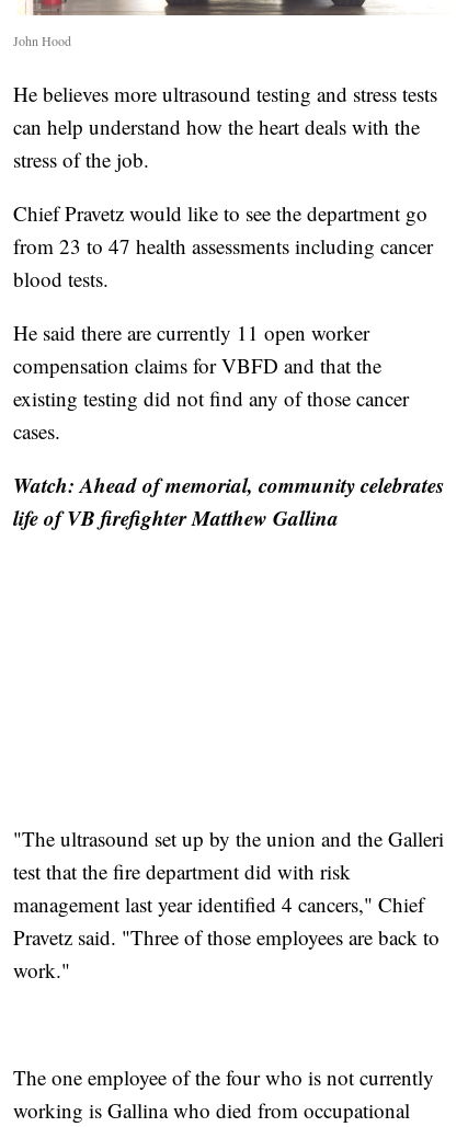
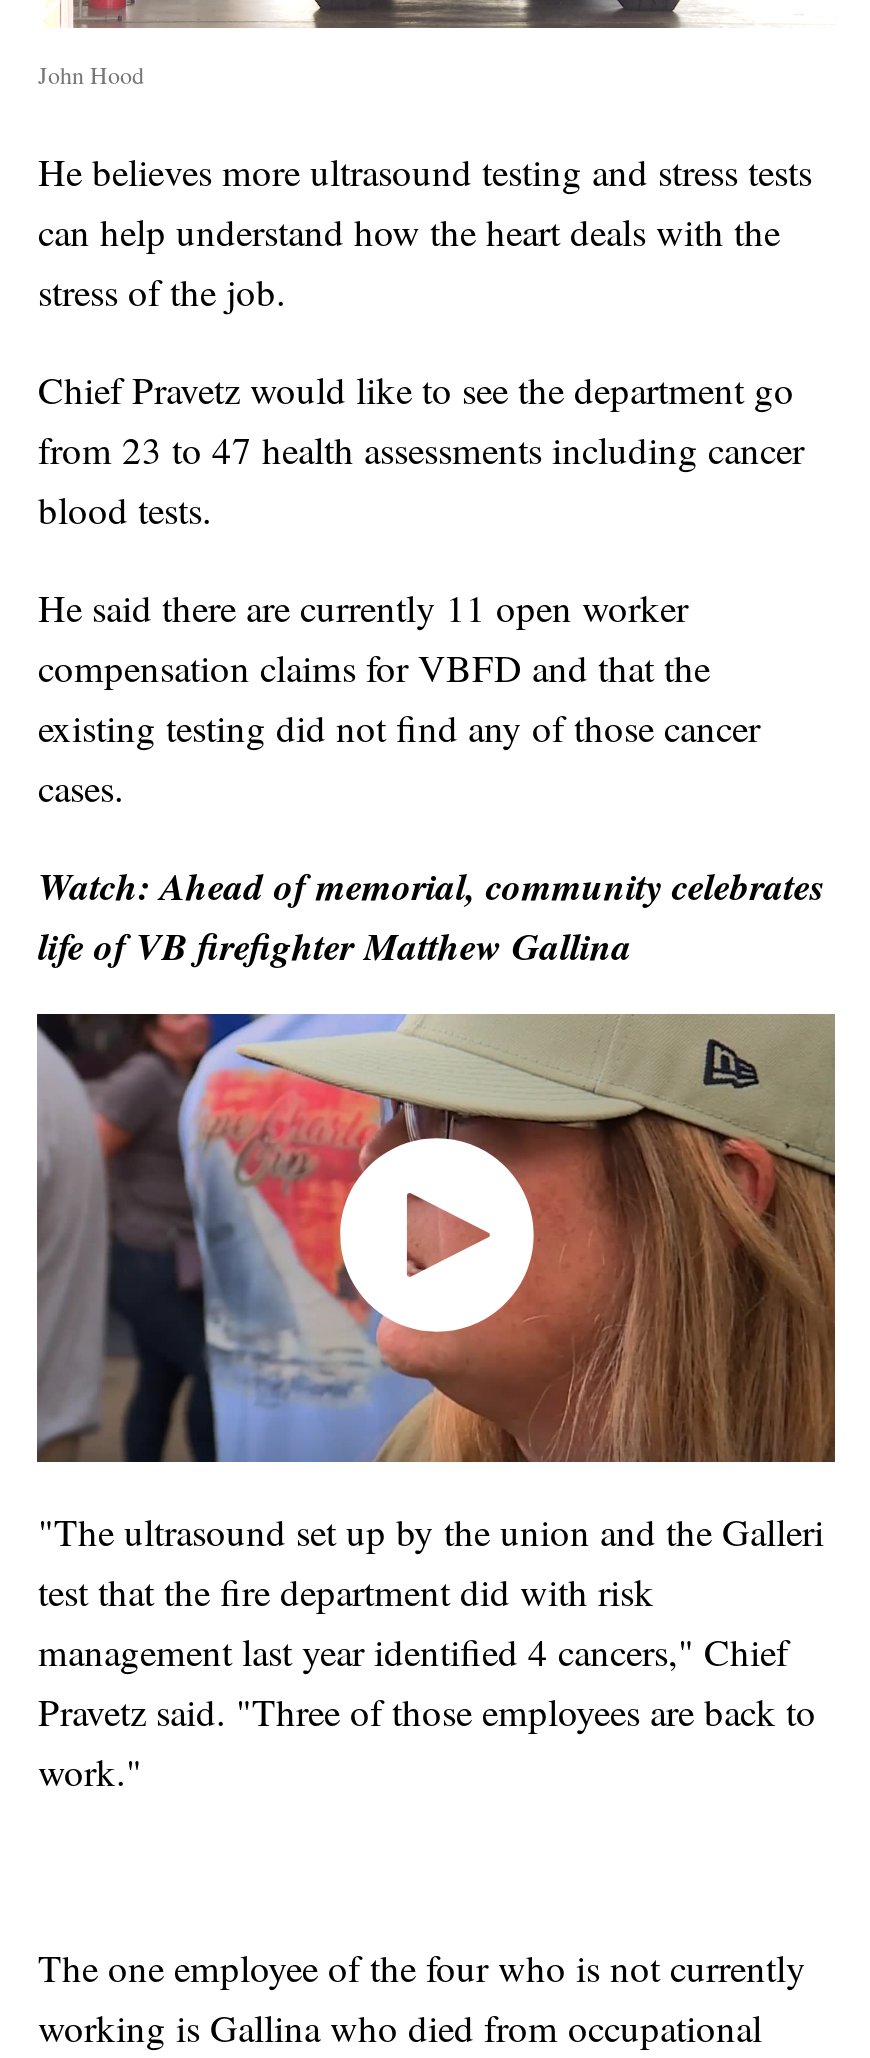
none -> [35,1012,837,1464] [image]

